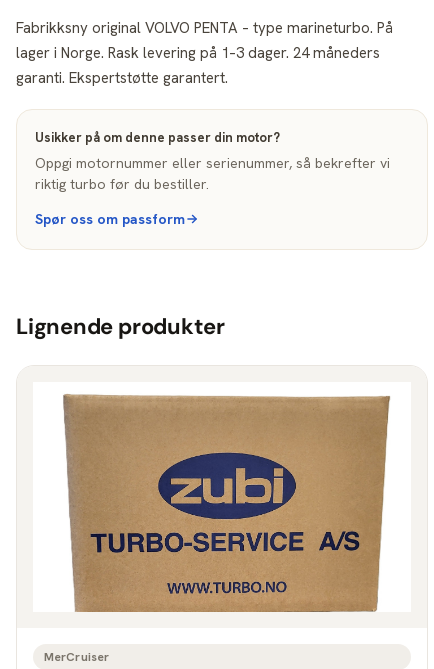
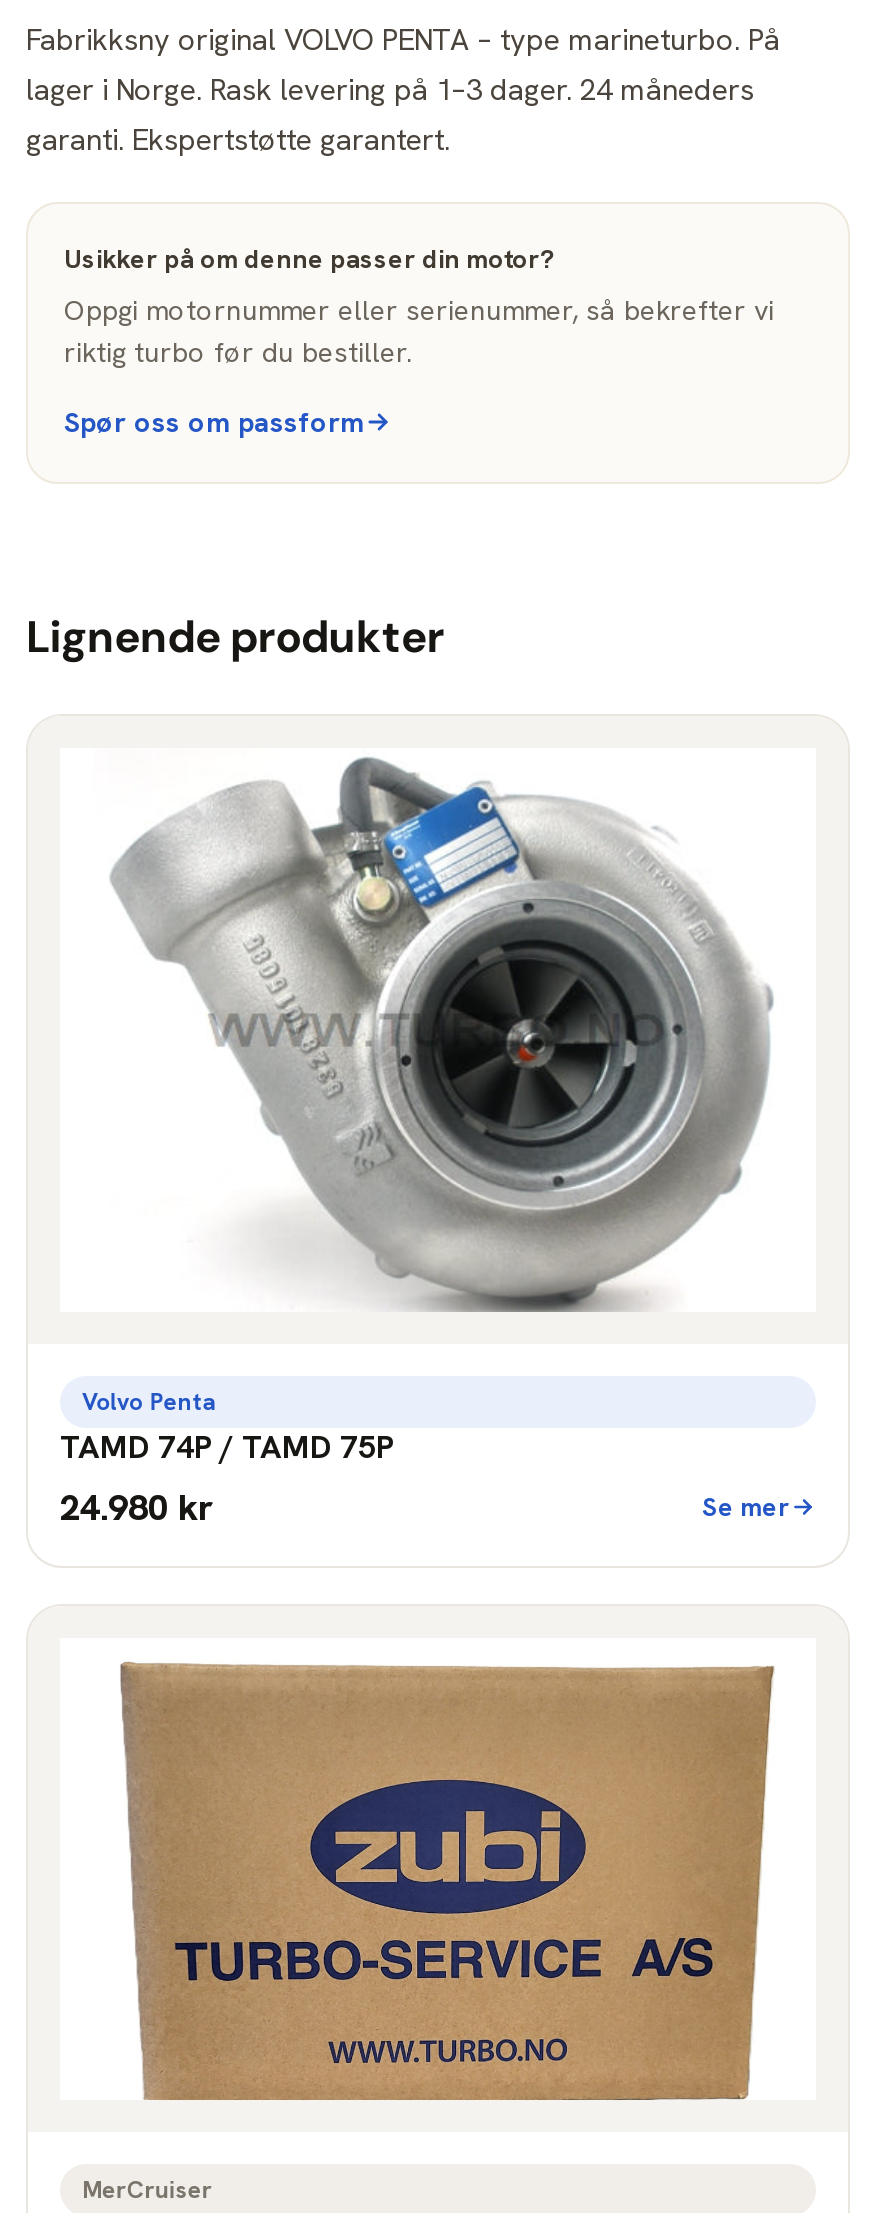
none -> [60,756,790,1530] [image] | Volvo Penta | TAMD 74P / TAMD 75P | 24.980 kr | Se mer

